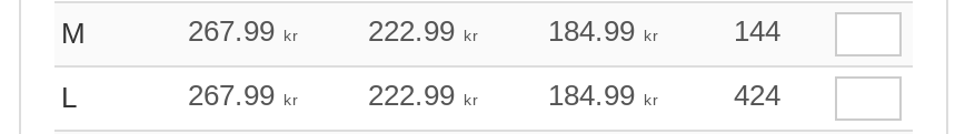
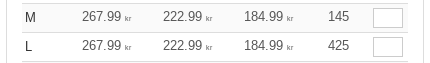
[734,13,780,47] 144 -> [327,8,348,23] 145
[734,78,780,111] 424 -> [327,37,348,52] 425

